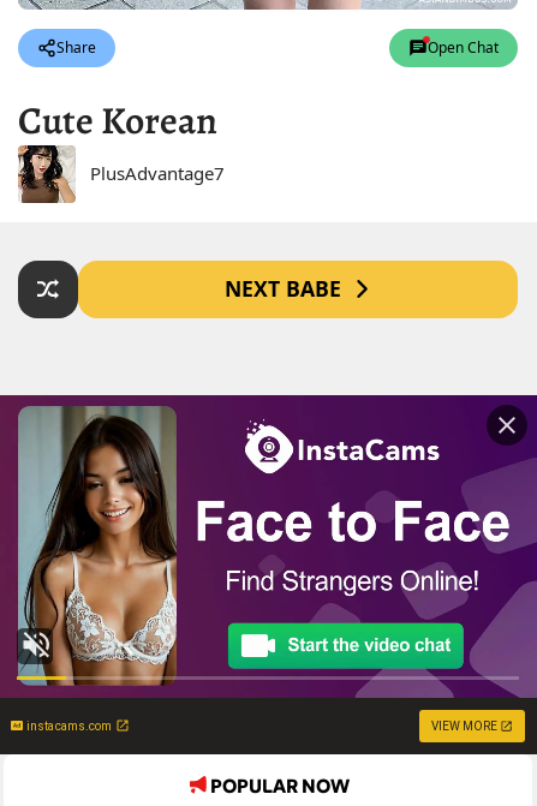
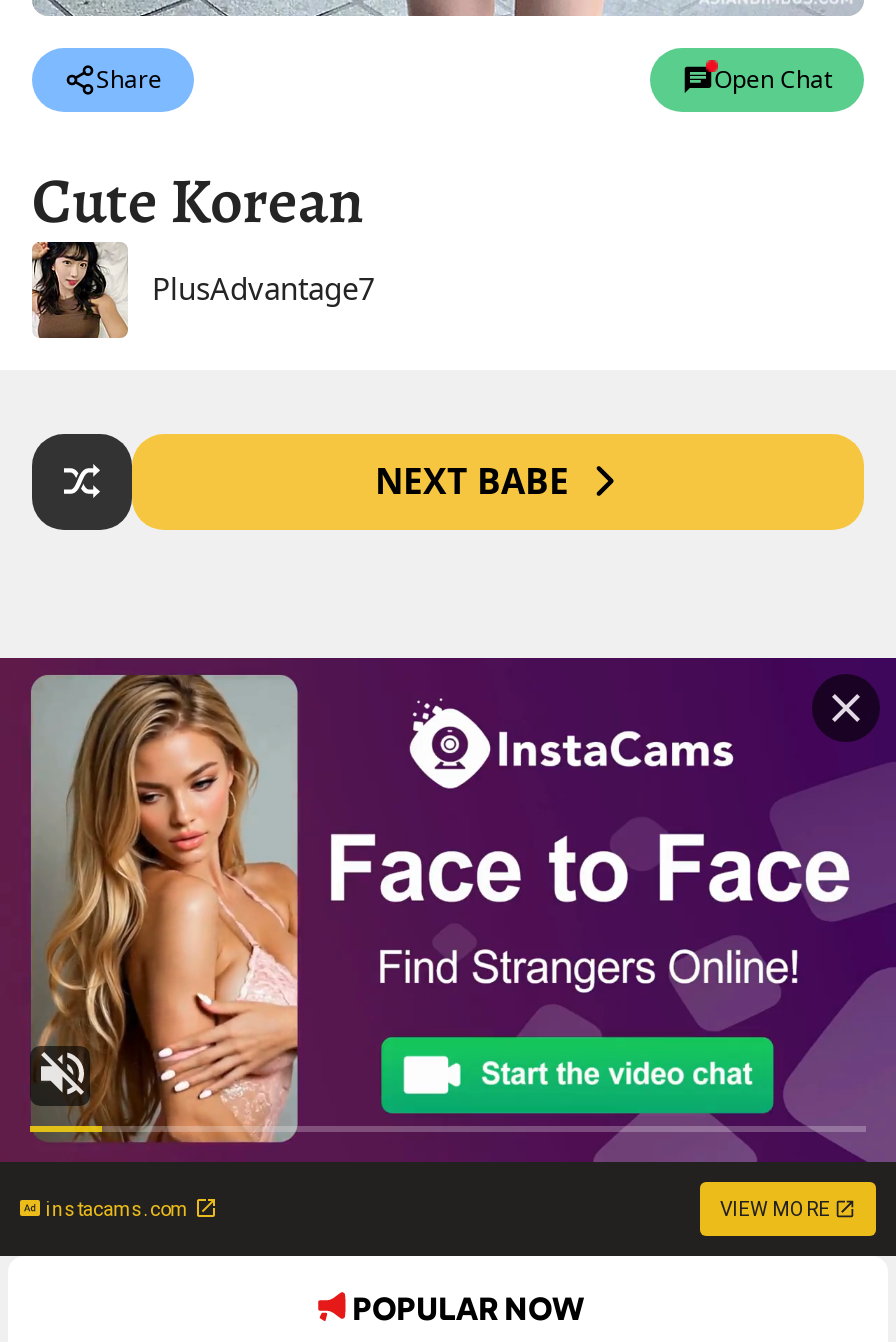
[18,406,178,686] [image] -> [32,674,300,1144] [image]

